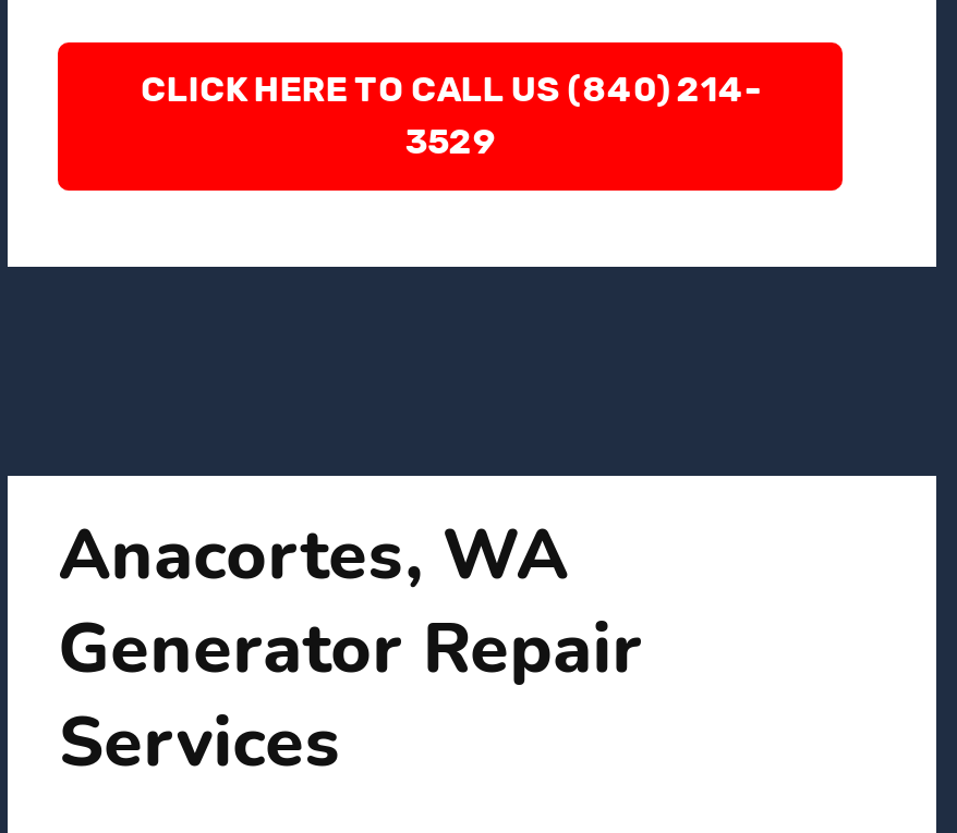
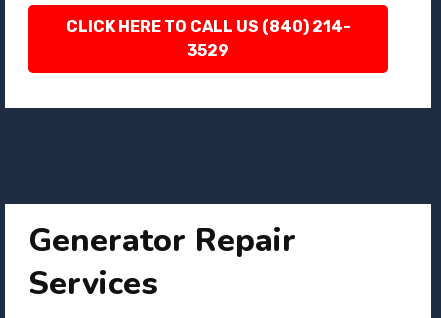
[58,509,568,602] Anacortes, WA -> none

